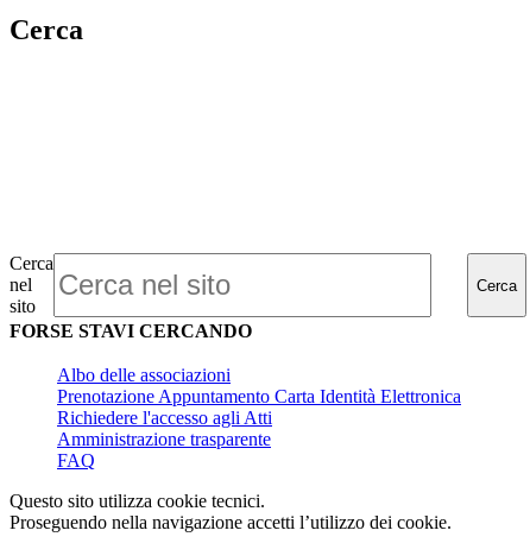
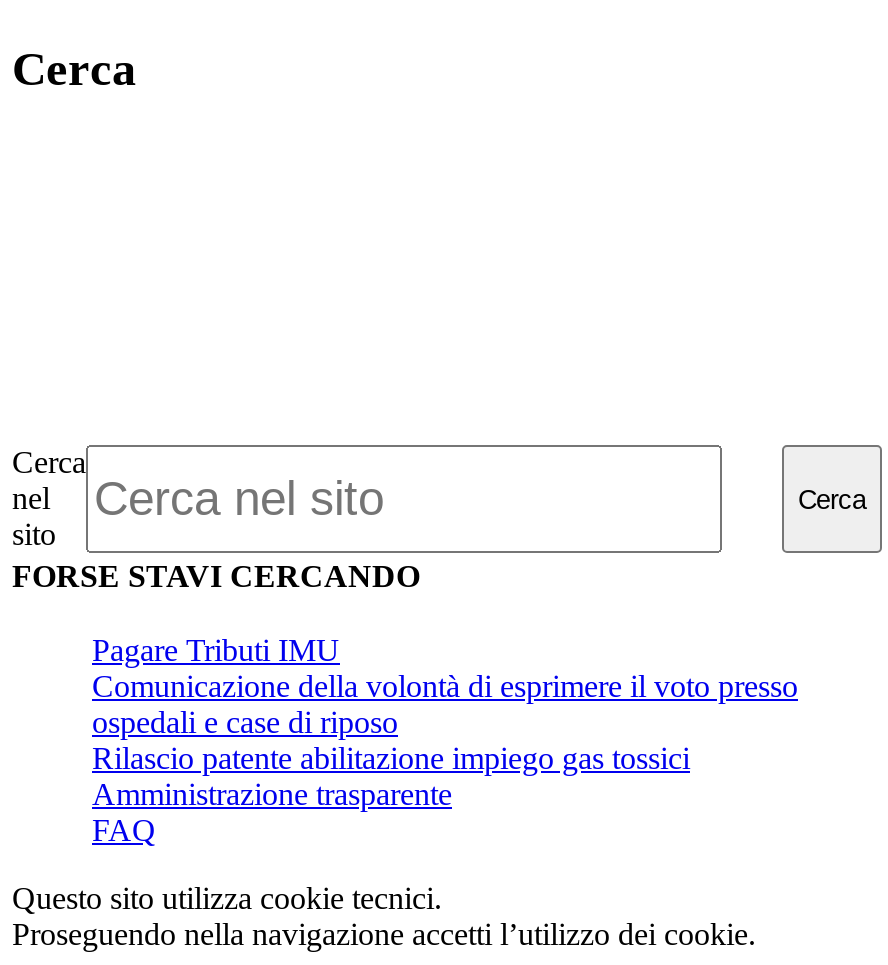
[57,365,461,428] Albo delle associazioni | Prenotazione Appuntamento Carta Identità Elettronica | Richiedere l'accesso agli Atti -> [92,633,798,775] Pagare Tributi IMU | Comunicazione della volontà di esprimere il voto presso | ospedali e case di riposo | Rilascio patente abilitazione impiego gas tossici

